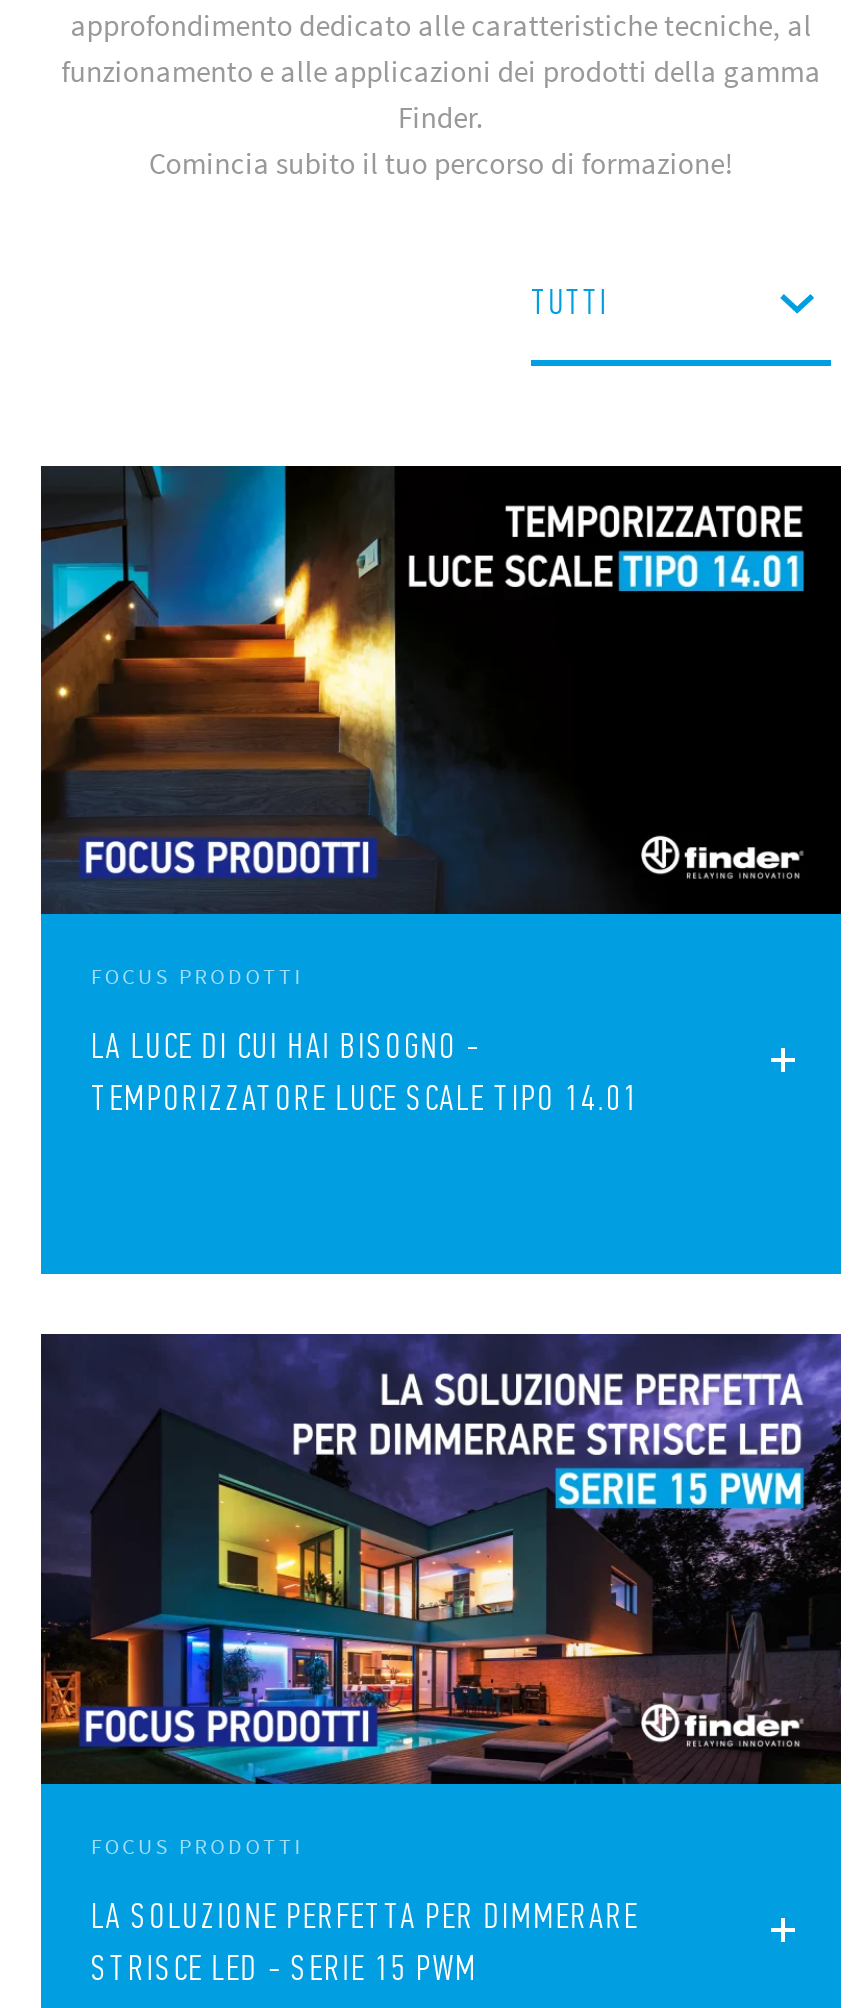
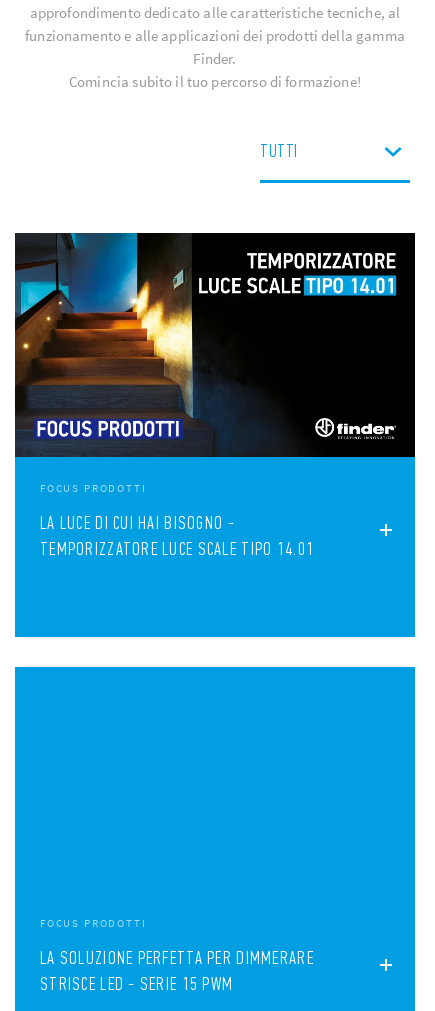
[39,1332,843,1786] [image] -> none

